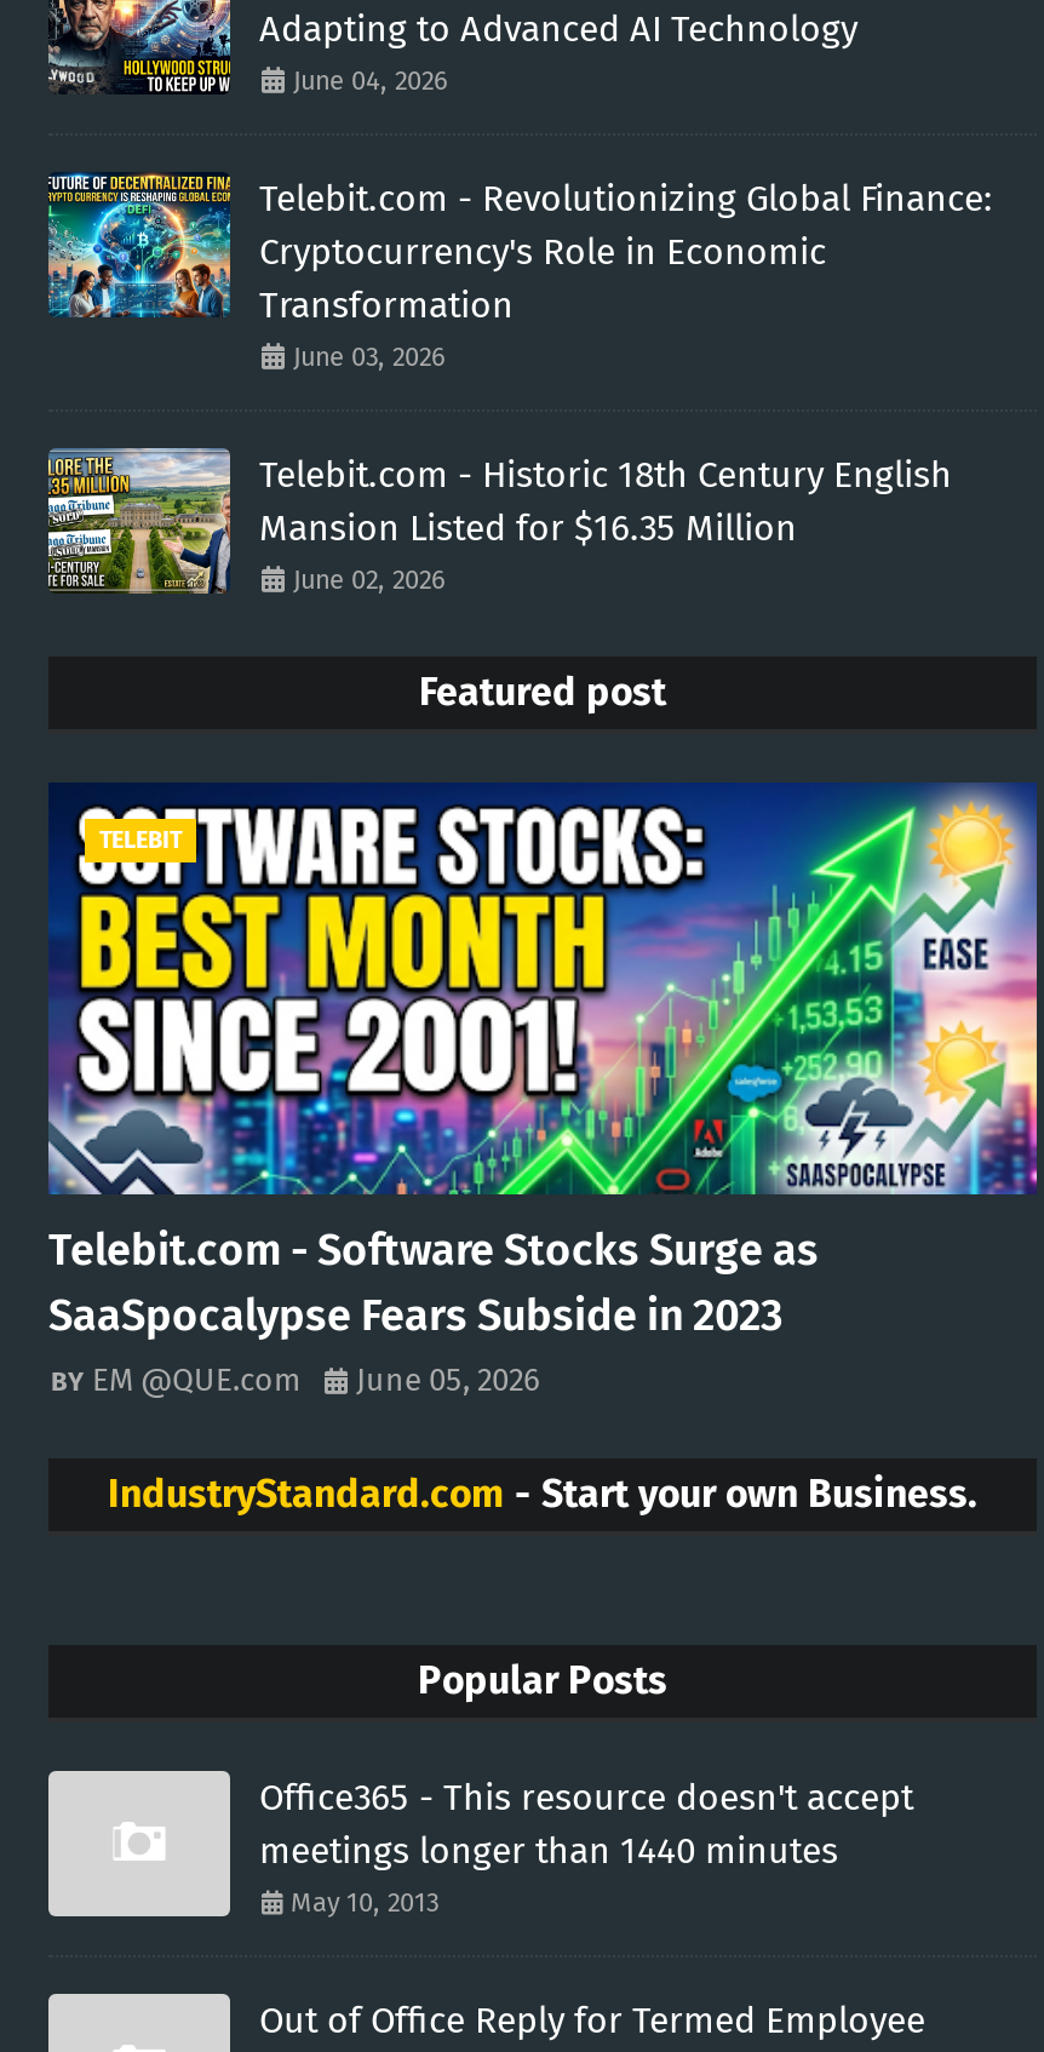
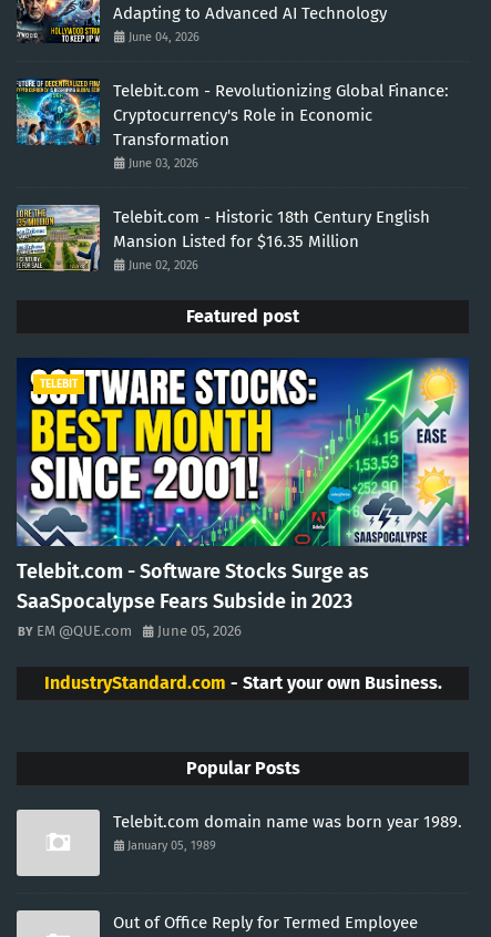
[259,1775,913,1918] Office365 - This resource doesn't accept | meetings longer than 1440 minutes | May 10, 2013 -> [113,812,462,852] Telebit.com domain name was born year 1989. | January 05, 1989

